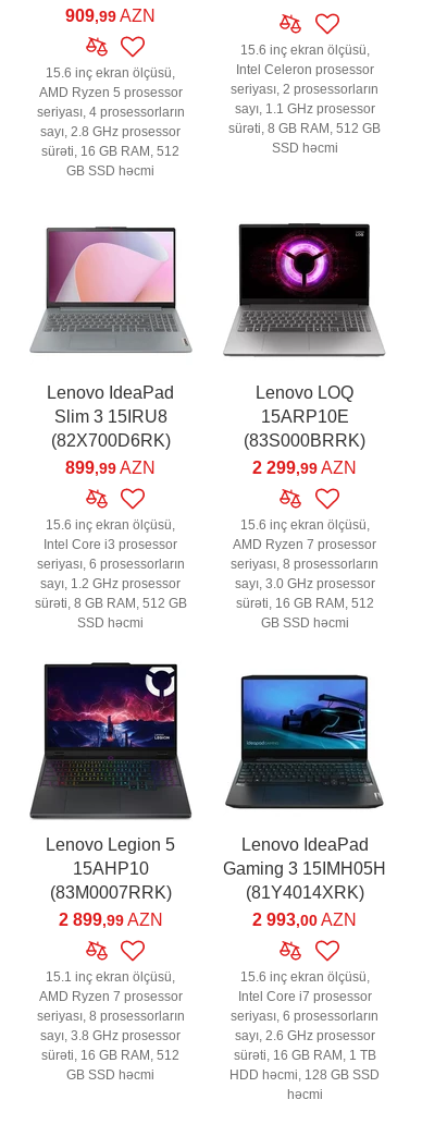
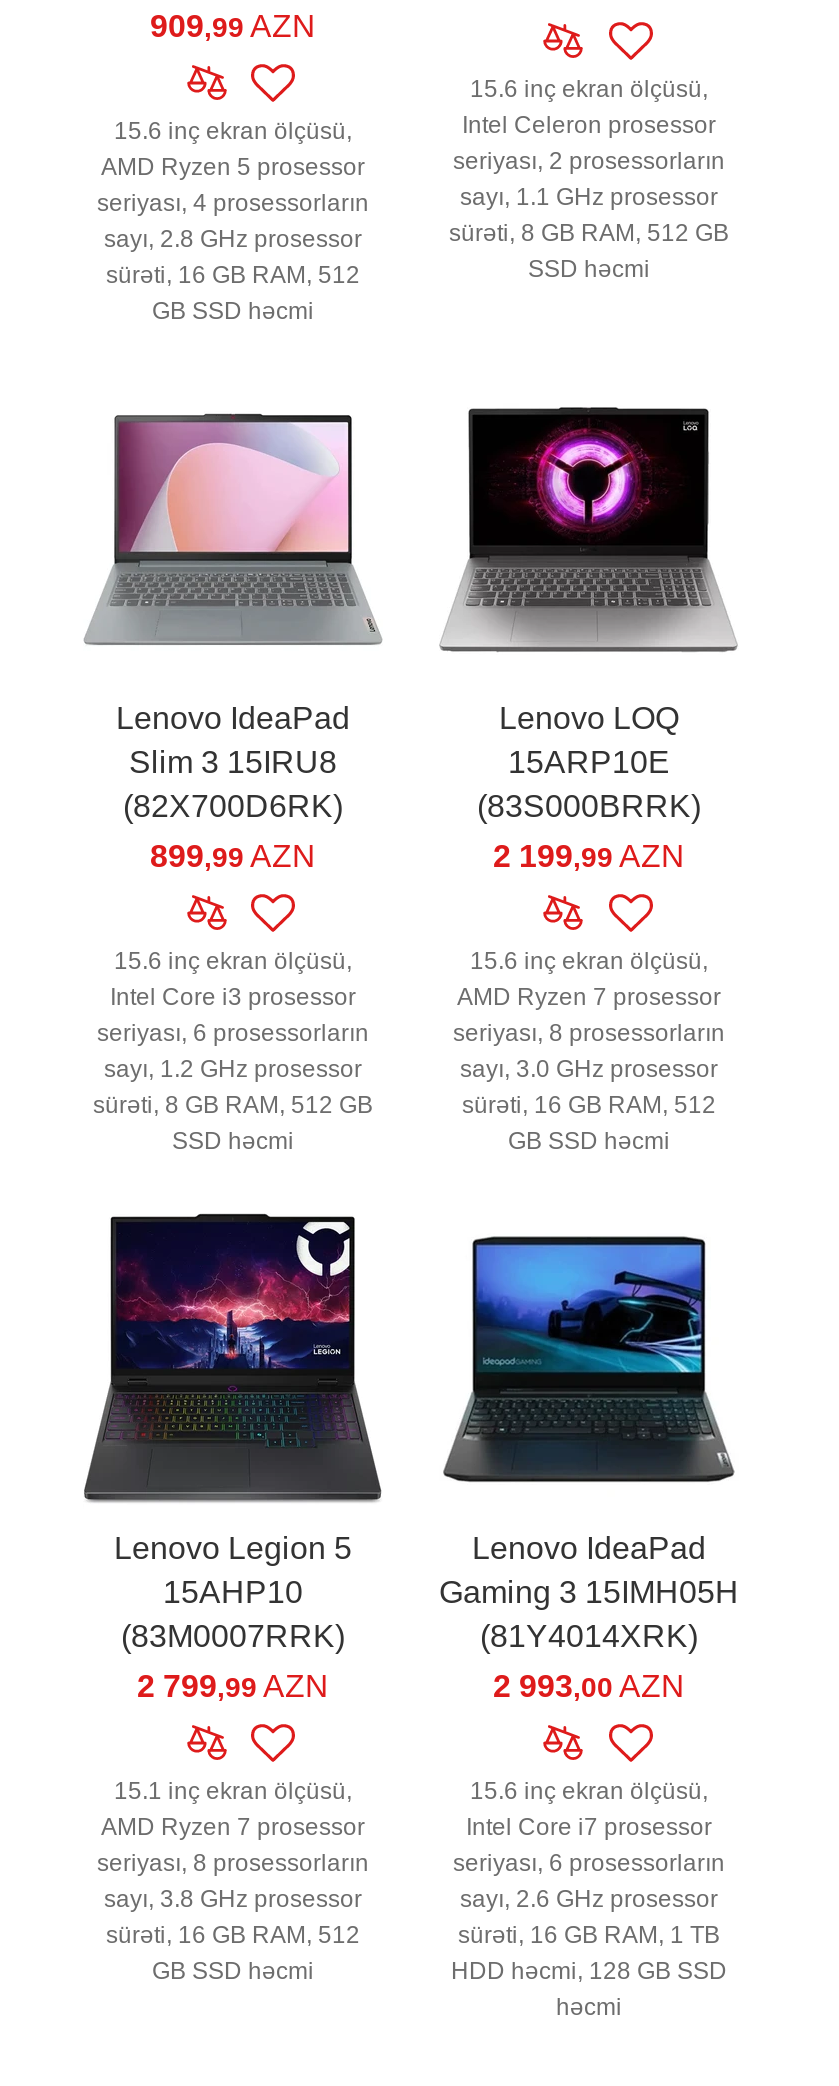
[252,459,357,477] 2 299,99 AZN -> [493,839,685,873] 2 199,99 AZN
[59,911,163,929] 2 899,99 AZN -> [137,1669,329,1703] 2 799,99 AZN

